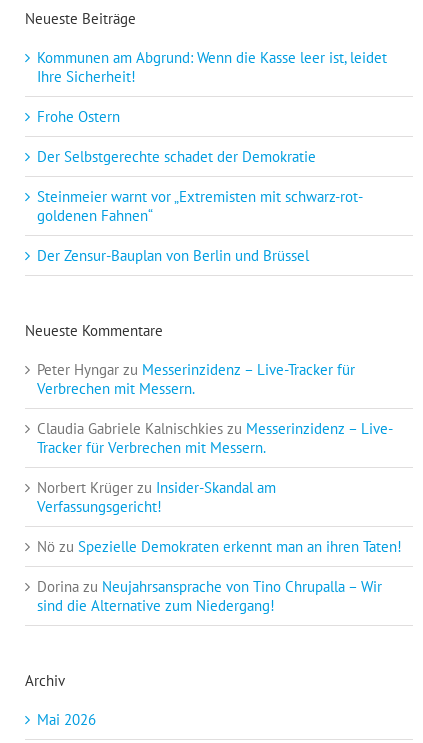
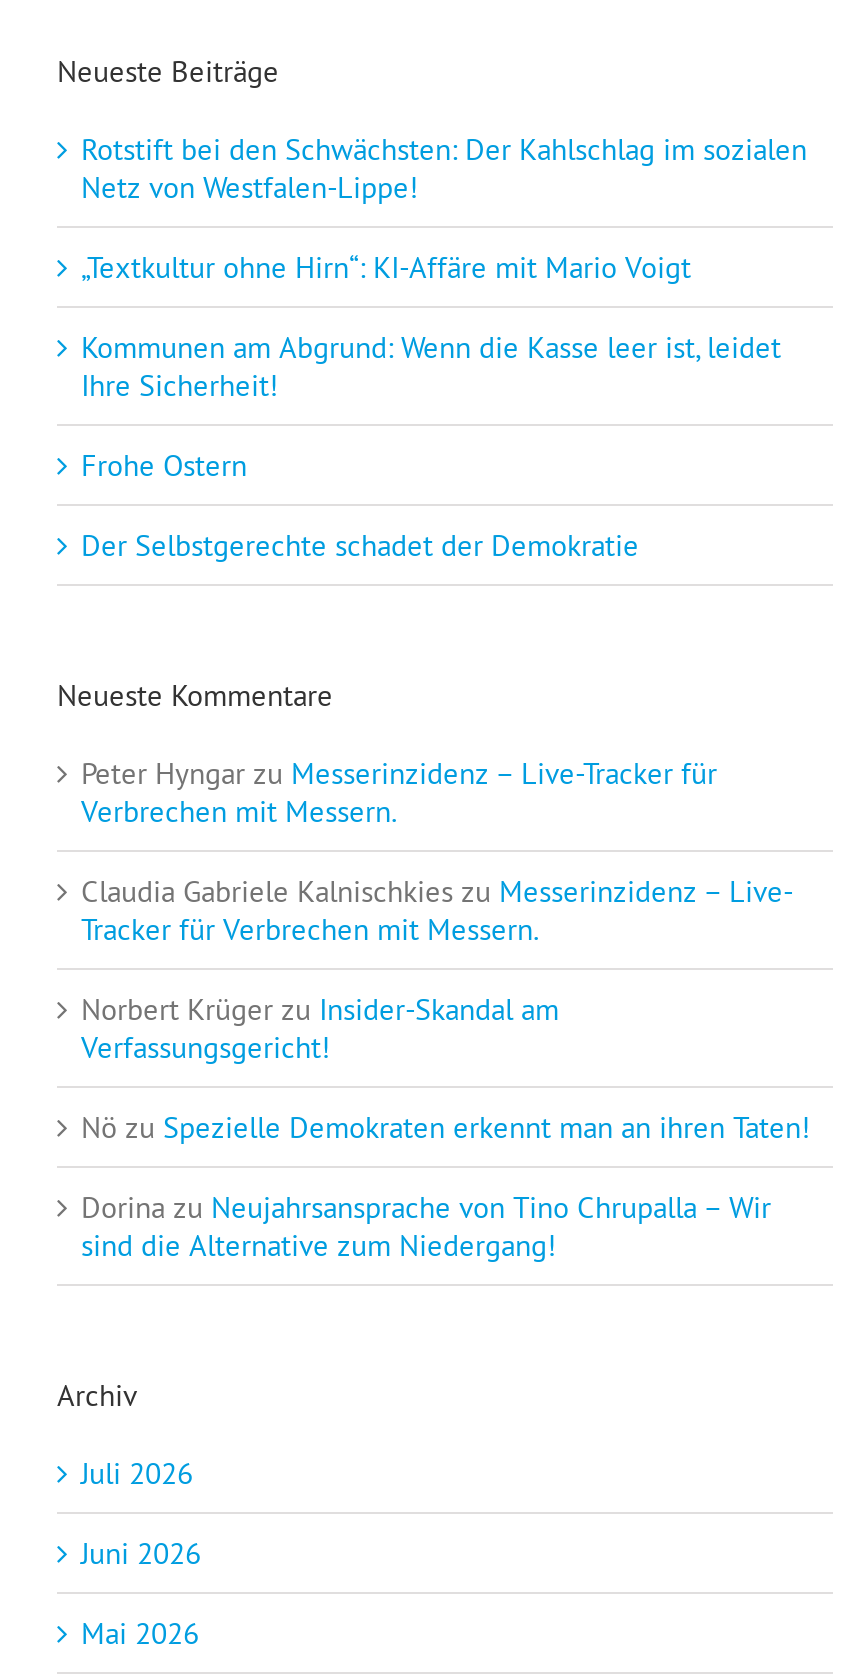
none -> [81,130,807,286] Rotstift bei den Schwächsten: Der Kahlschlag im sozialen | Netz von Westfalen-Lippe! | „Textkultur ohne Hirn“: KI-Affäre mit Mario Voigt
moved [37,48,387,166] -> [81,328,781,564]: Kommunen am Abgrund: Wenn die Kasse leer ist, leidet | Ihre Sicherheit! | Frohe Ostern | Der Selbstgerechte schadet der Demokratie
[37,187,363,265] Steinmeier warnt vor „Extremisten mit schwarz-rot- | goldenen Fahnen“ | Der Zensur-Bauplan von Berlin und Brüssel -> none
none -> [81,1454,201,1572] Juli 2026 | Juni 2026

